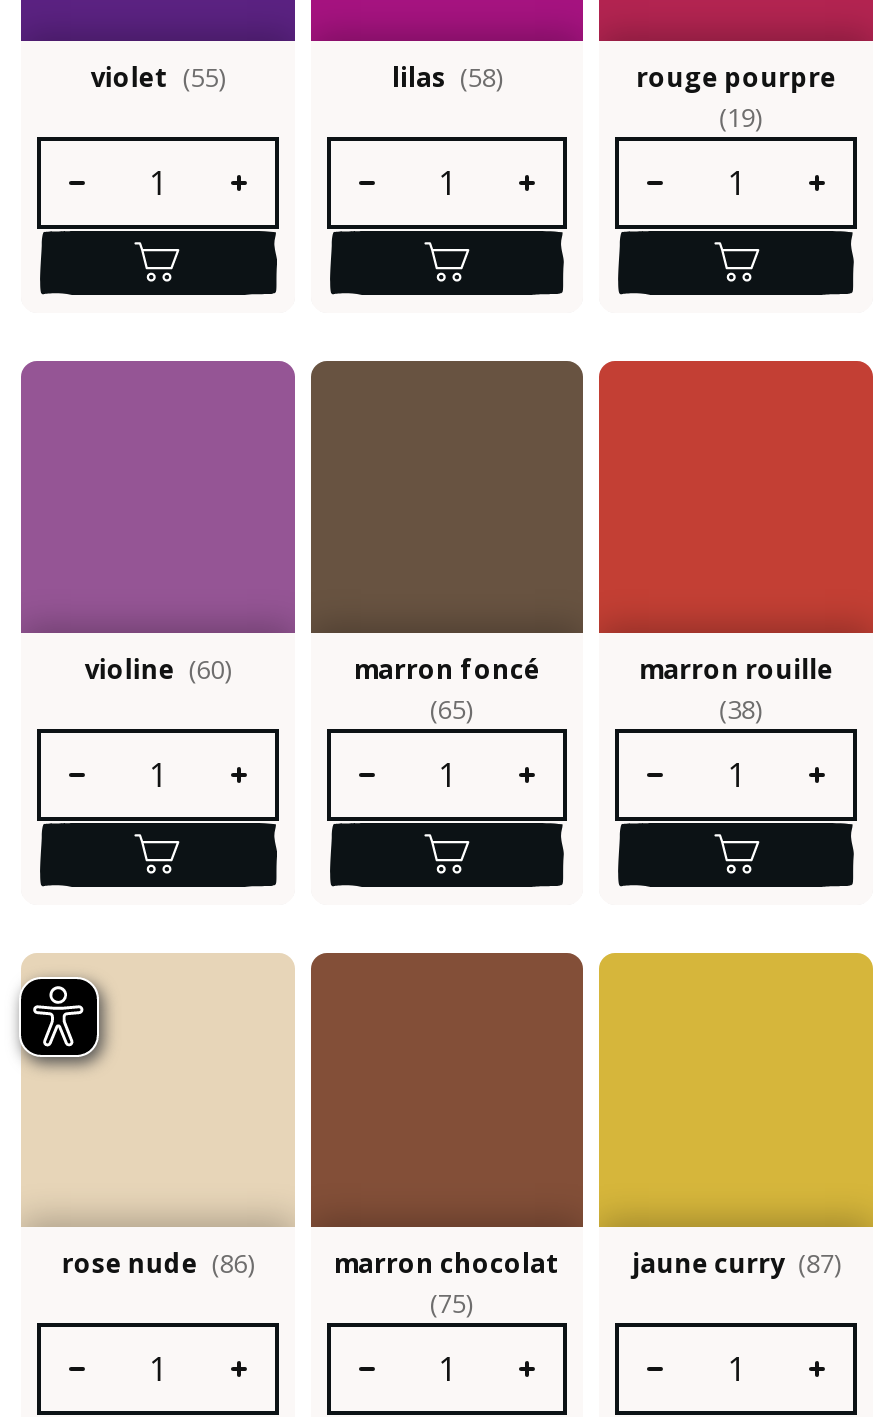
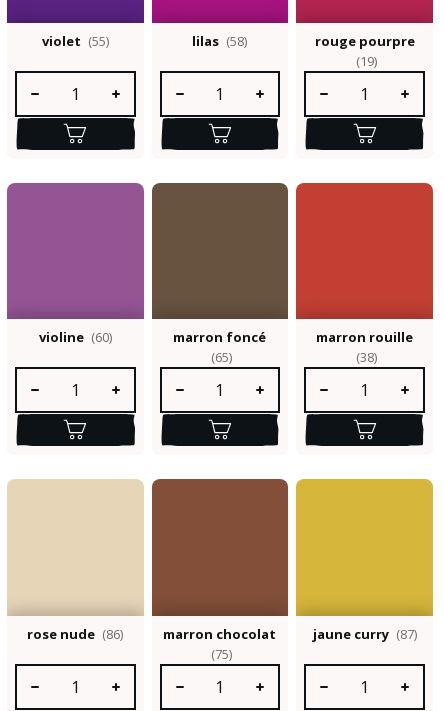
[17,977,109,1069] [image] -> none

